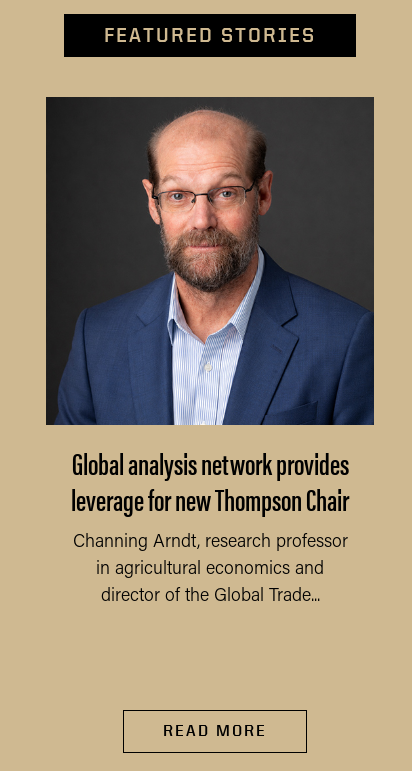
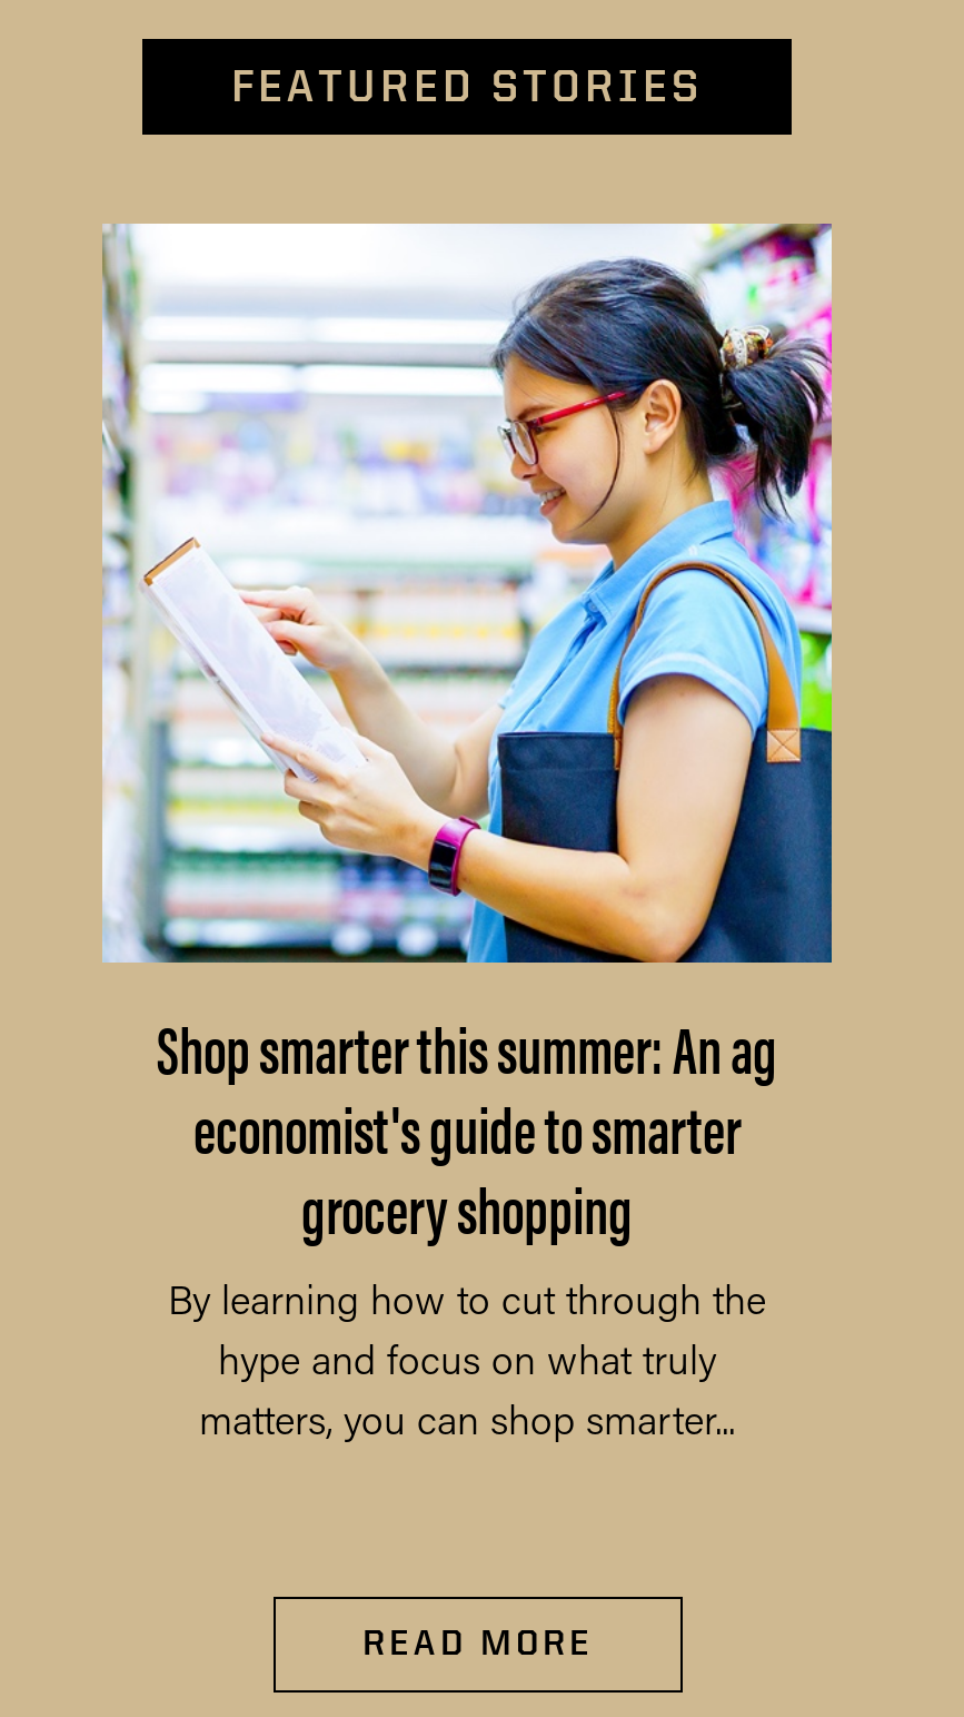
[45,96,375,606] [image] | Global analysis network provides | leverage for new Thompson Chair | Channing Arndt, research professor | in agricultural economics and | director of the Global Trade... -> [100,221,834,1446] [image] | Shop smarter this summer: An ag | economist's guide to smarter | grocery shopping | By learning how to cut through the | hype and focus on what truly | matters, you can shop smarter...

